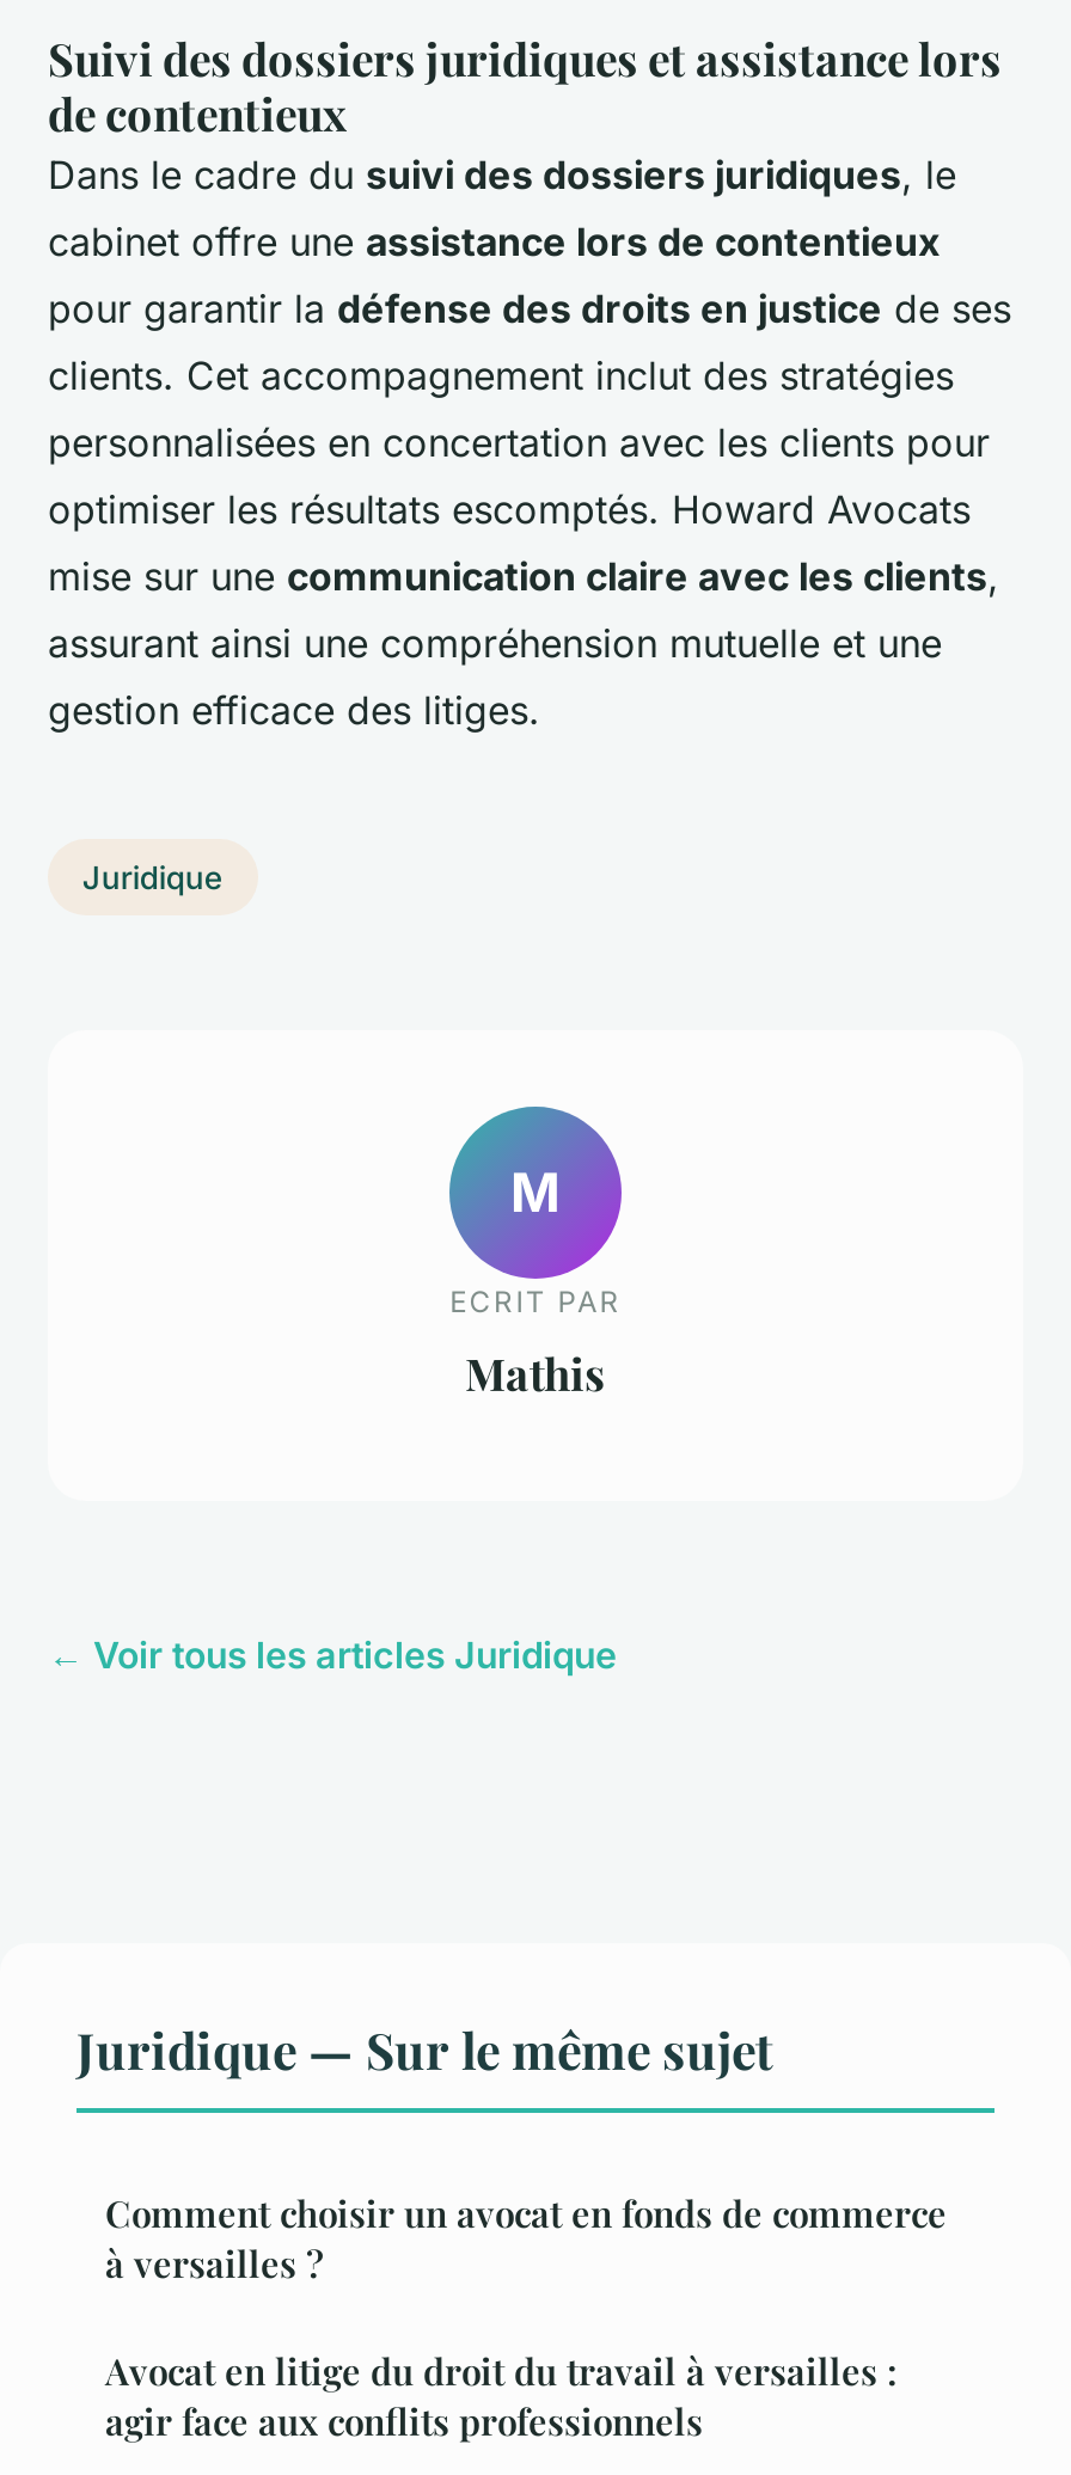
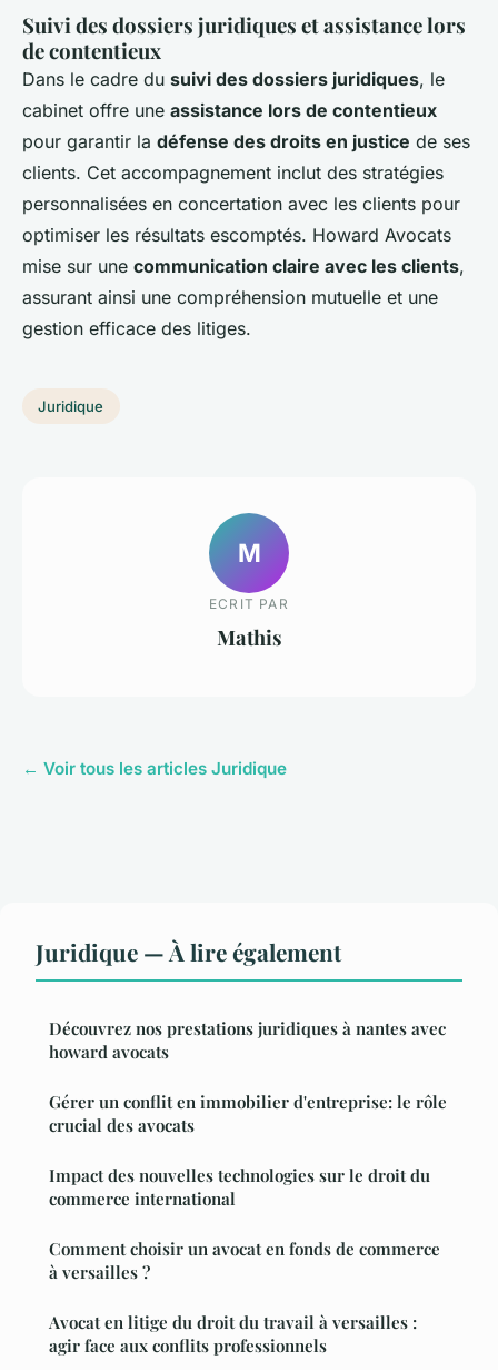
[76,2015,772,2082] Juridique — Sur le même sujet -> [36,936,447,1210] Juridique — À lire également | Découvrez nos prestations juridiques à nantes avec | howard avocats | Gérer un conflit en immobilier d'entreprise: le rôle | crucial des avocats | Impact des nouvelles technologies sur le droit du | commerce international

